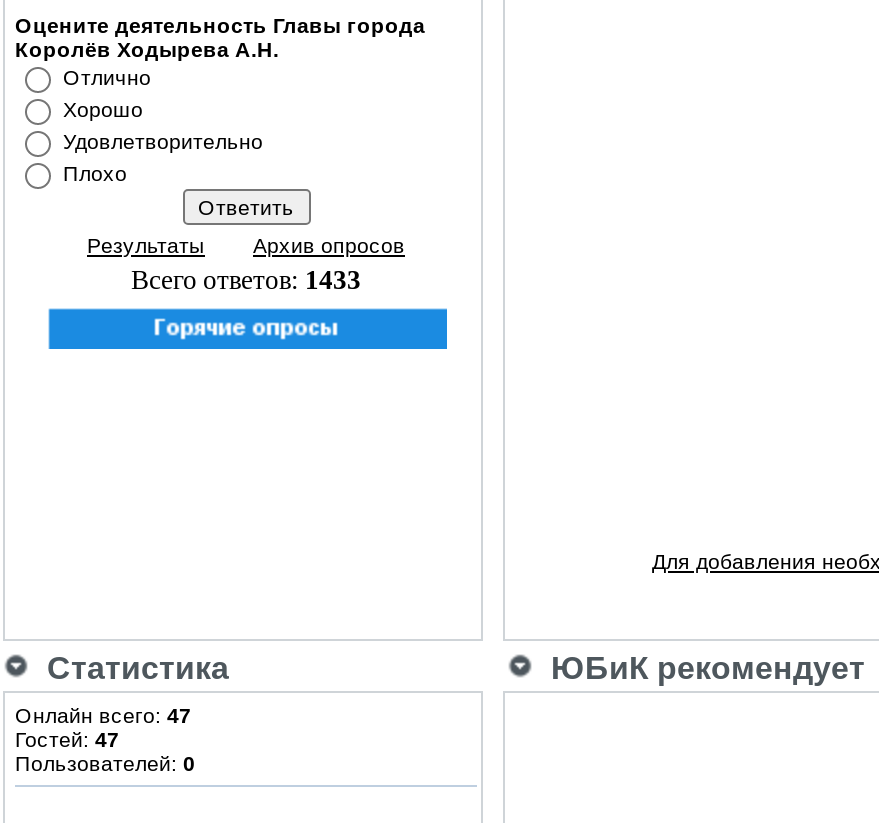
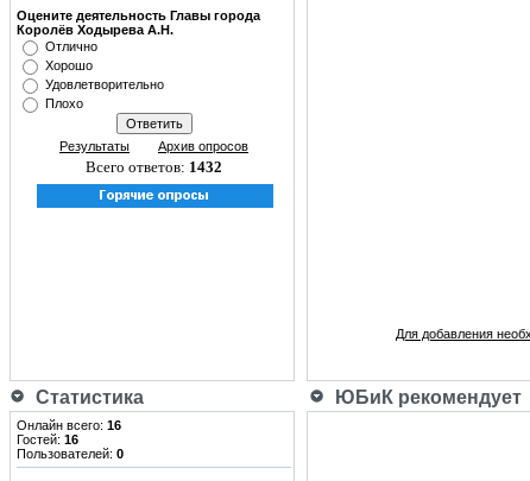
[131,265,361,295] Всего ответов: 1433 -> [86,158,222,176] Всего ответов: 1432
[15,703,191,727] Онлайн всего: 47 -> [17,418,121,432] Онлайн всего: 16
[15,727,119,751] Гостей: 47 -> [17,432,78,447] Гостей: 16

